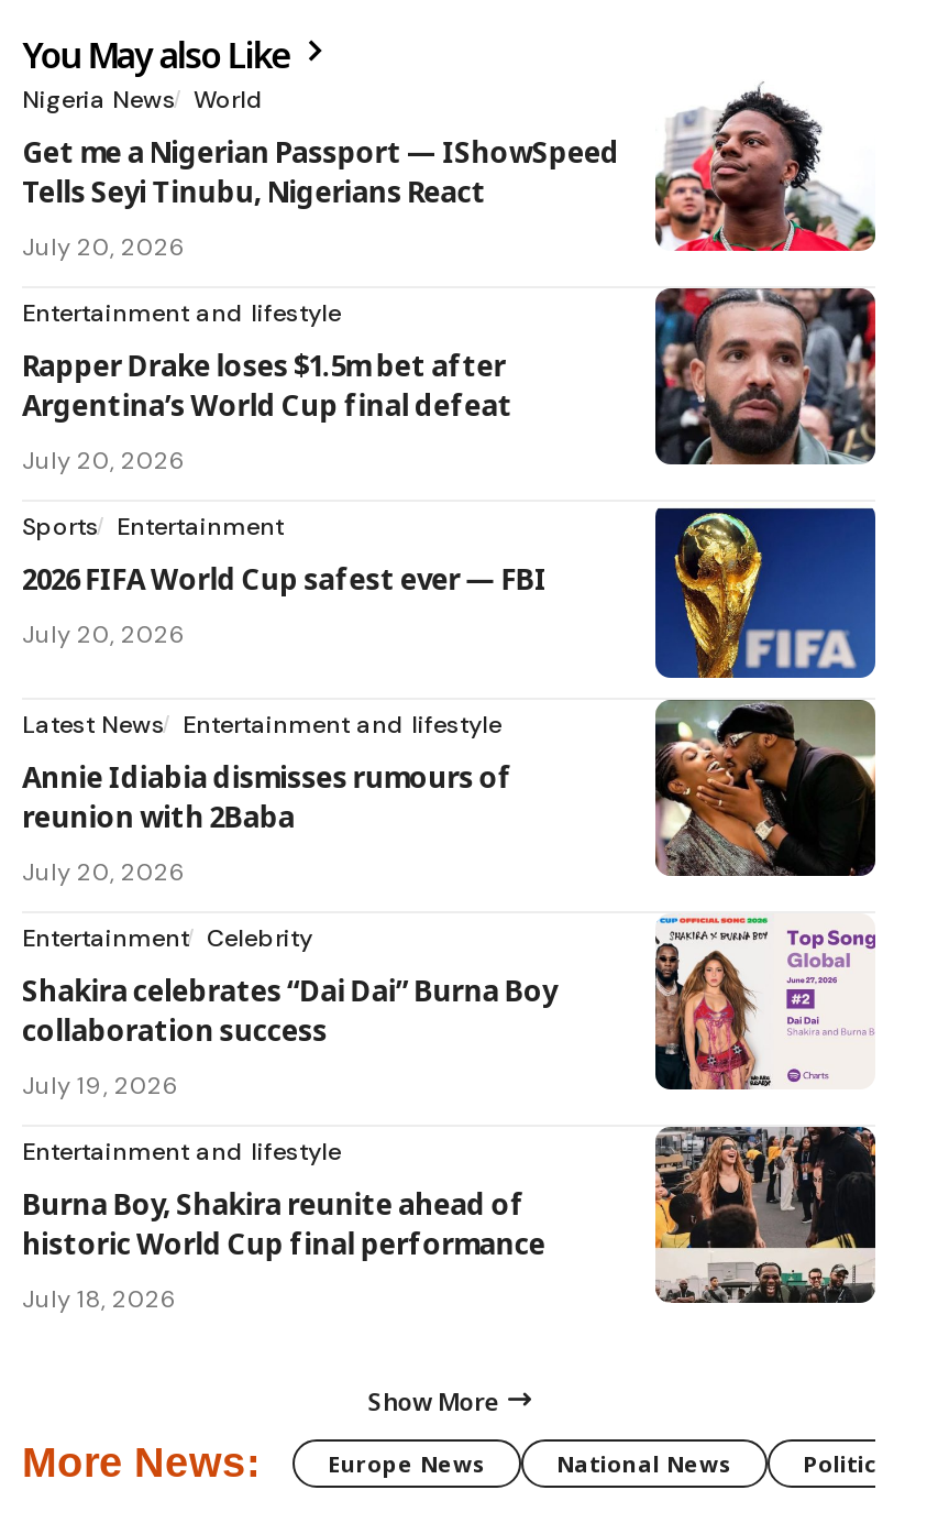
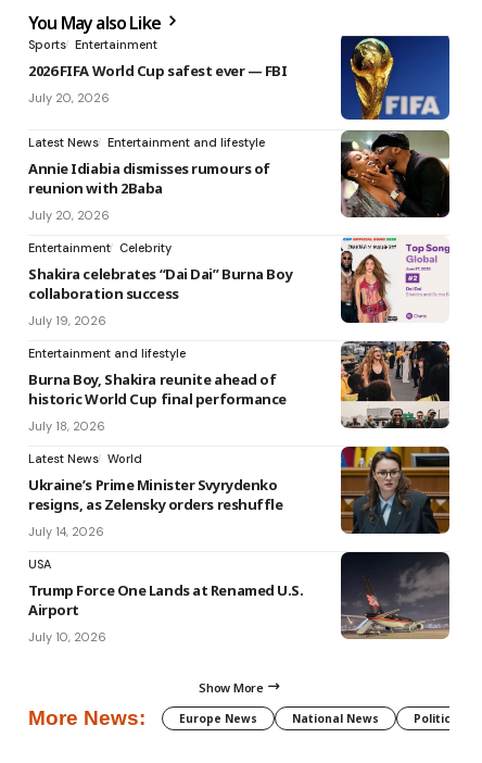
[22,85,878,476] [image] | Nigeria News World | Get me a Nigerian Passport — IShowSpeed | Tells Seyi Tinubu, Nigerians React | July 20, 2026 | Entertainment and lifestyle | Rapper Drake loses $1.5m bet after | Argentina’s World Cup final defeat | July 20, 2026 -> none
[653,286,878,467] [image] -> none
moved [22,512,557,1315] -> [28,37,292,434]: Sports Entertainment | 2026 FIFA World Cup safest ever — FBI | July 20, 2026 | ... | historic World Cup final performance | July 18, 2026
none -> [28,446,451,645] [image] | Latest News World | Ukraine’s Prime Minister Svyrydenko | resigns, as Zelensky orders reshuffle | July 14, 2026 | USA | Trump Force One Lands at Renamed U.S. | Airport | July 10, 2026
none -> [340,552,451,640] [image]

